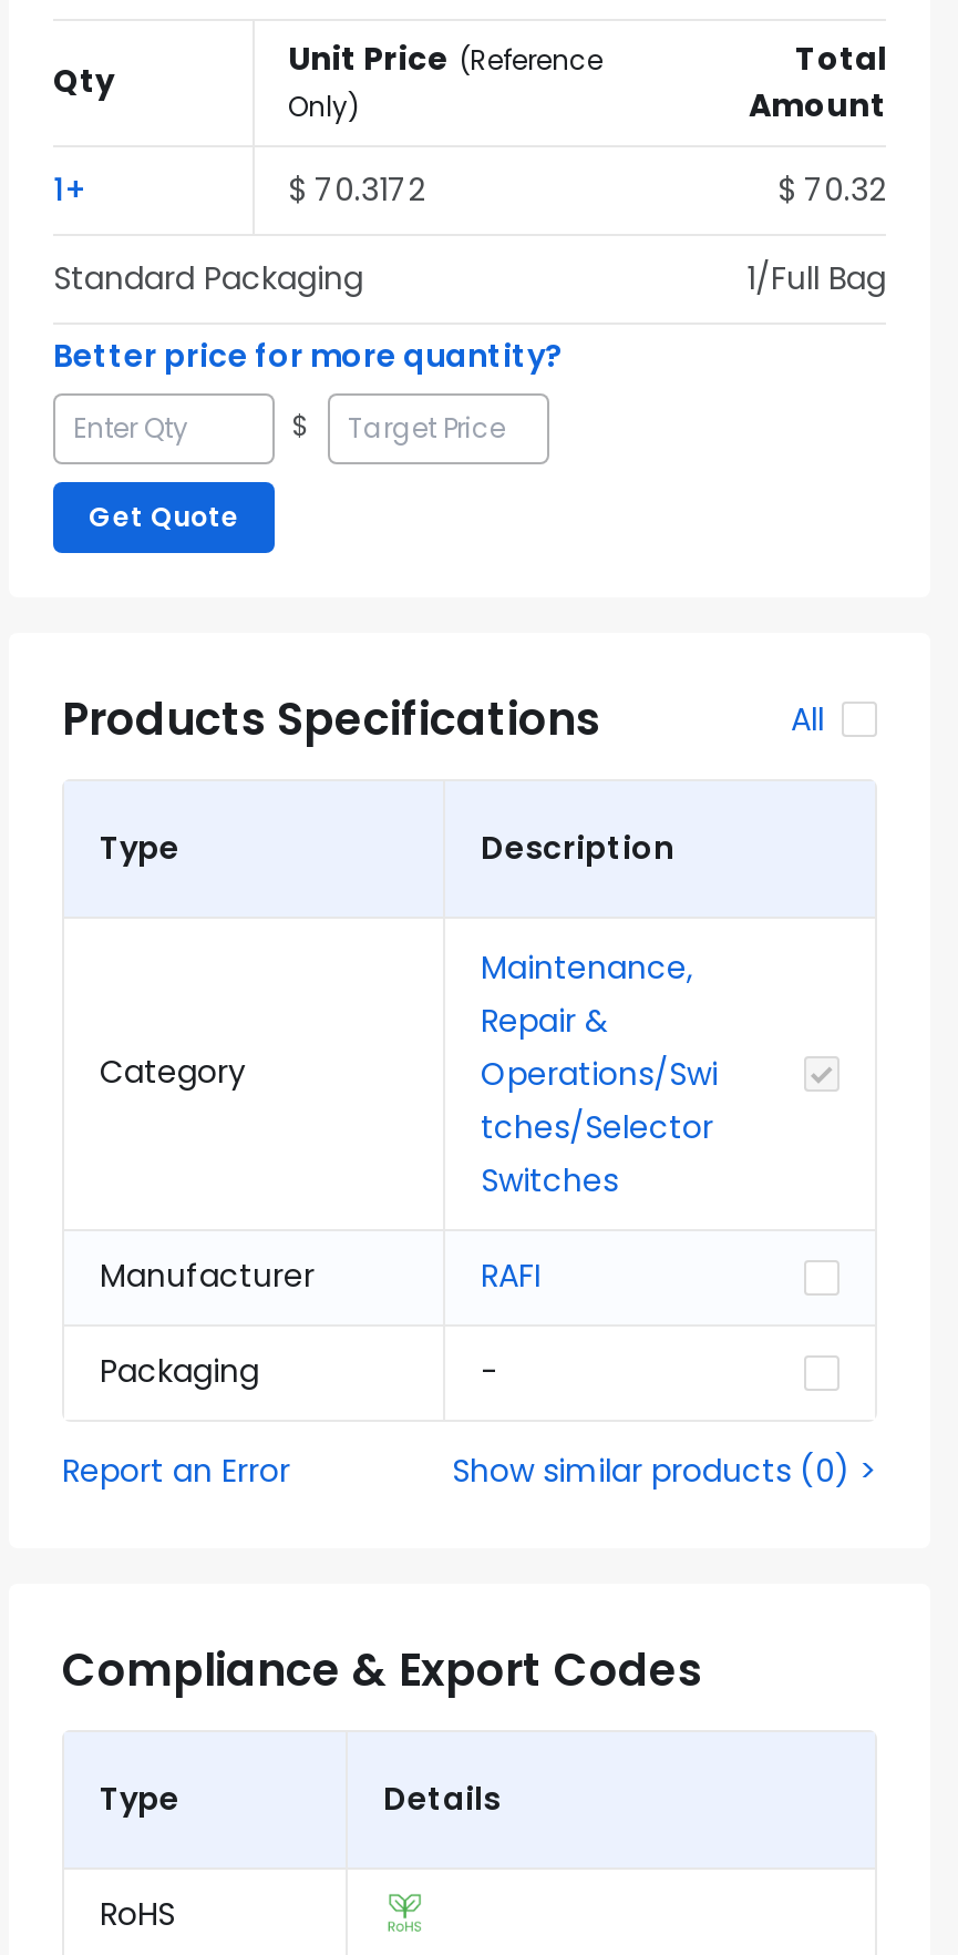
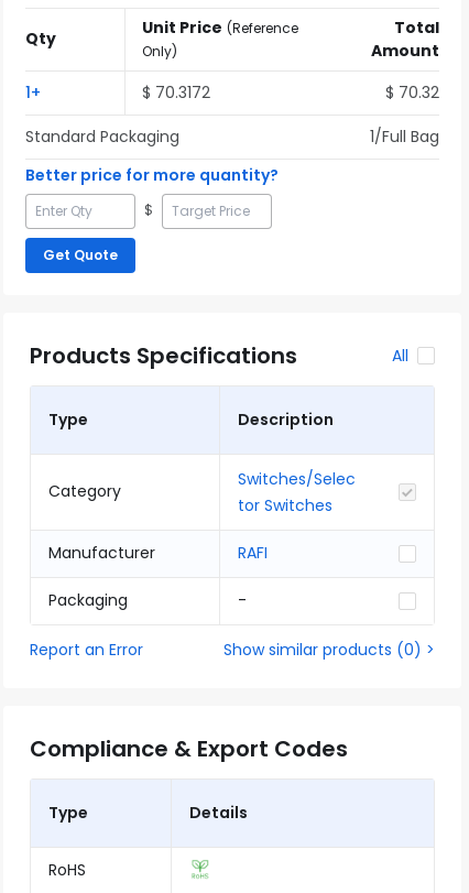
[481,945,718,1202] Maintenance, | Repair & | Operations/Swi | tches/Selector | Switches -> [238,468,356,516] Switches/Selec | tor Switches

